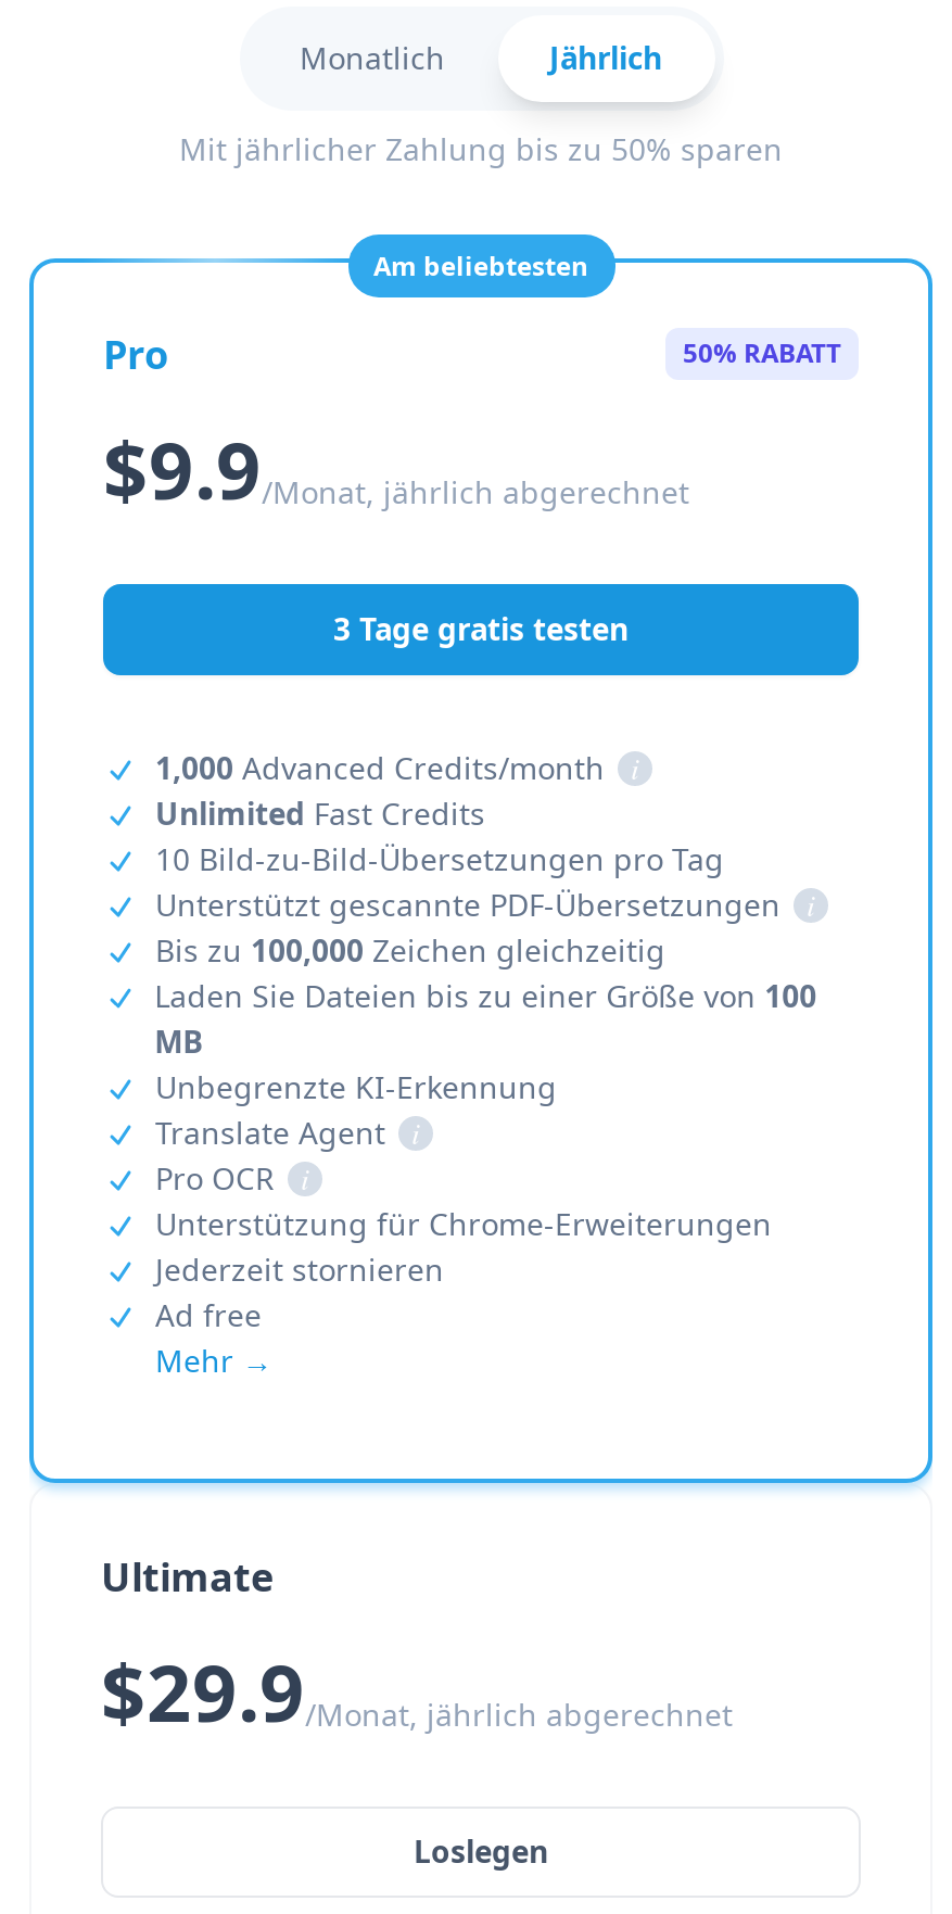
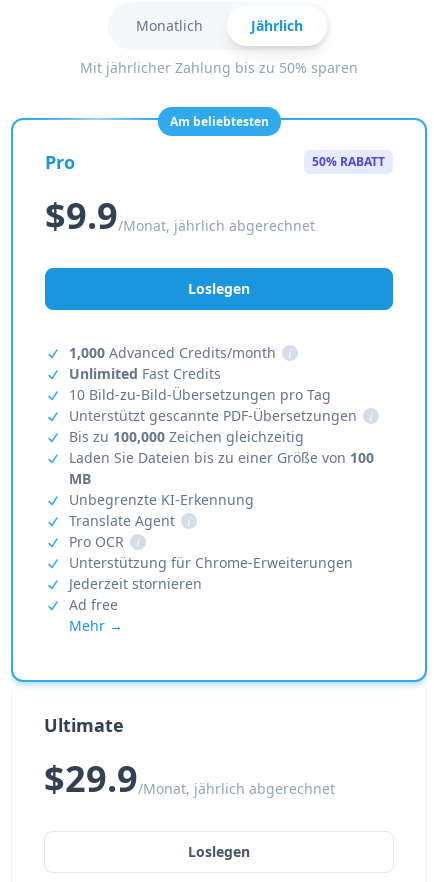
[333,608,629,649] 3 Tage gratis testen -> [188,279,250,298] Loslegen

